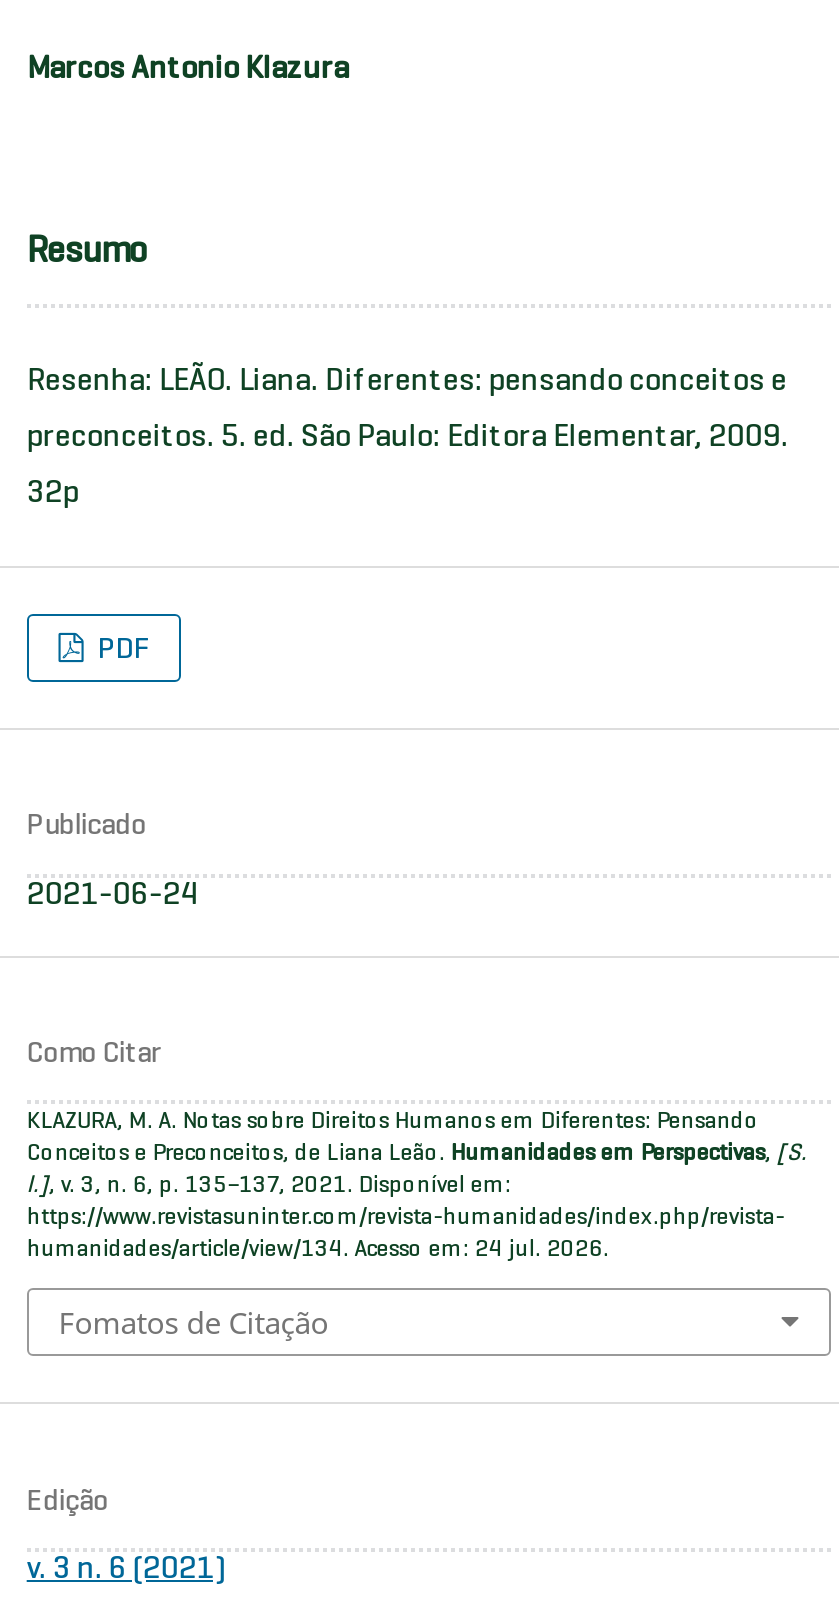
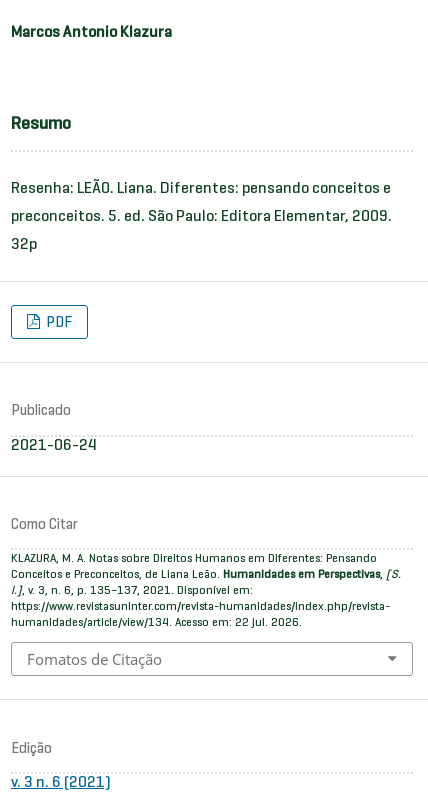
[27,1233,609,1263] humanidades/article/view/134. Acesso em: 24 jul. 2026. -> [11,614,302,629] humanidades/article/view/134. Acesso em: 22 jul. 2026.

